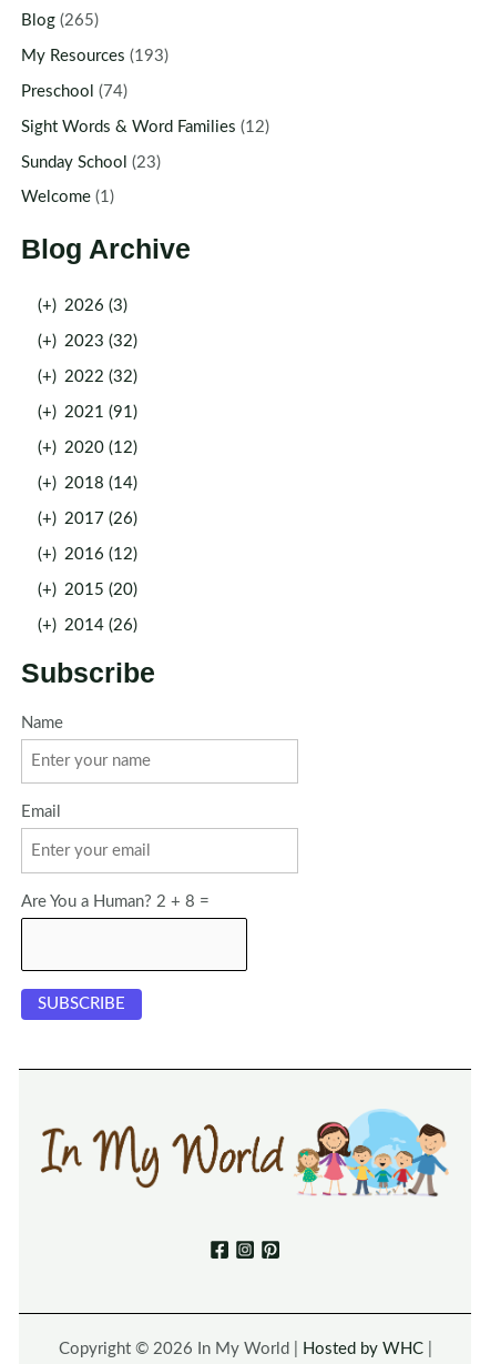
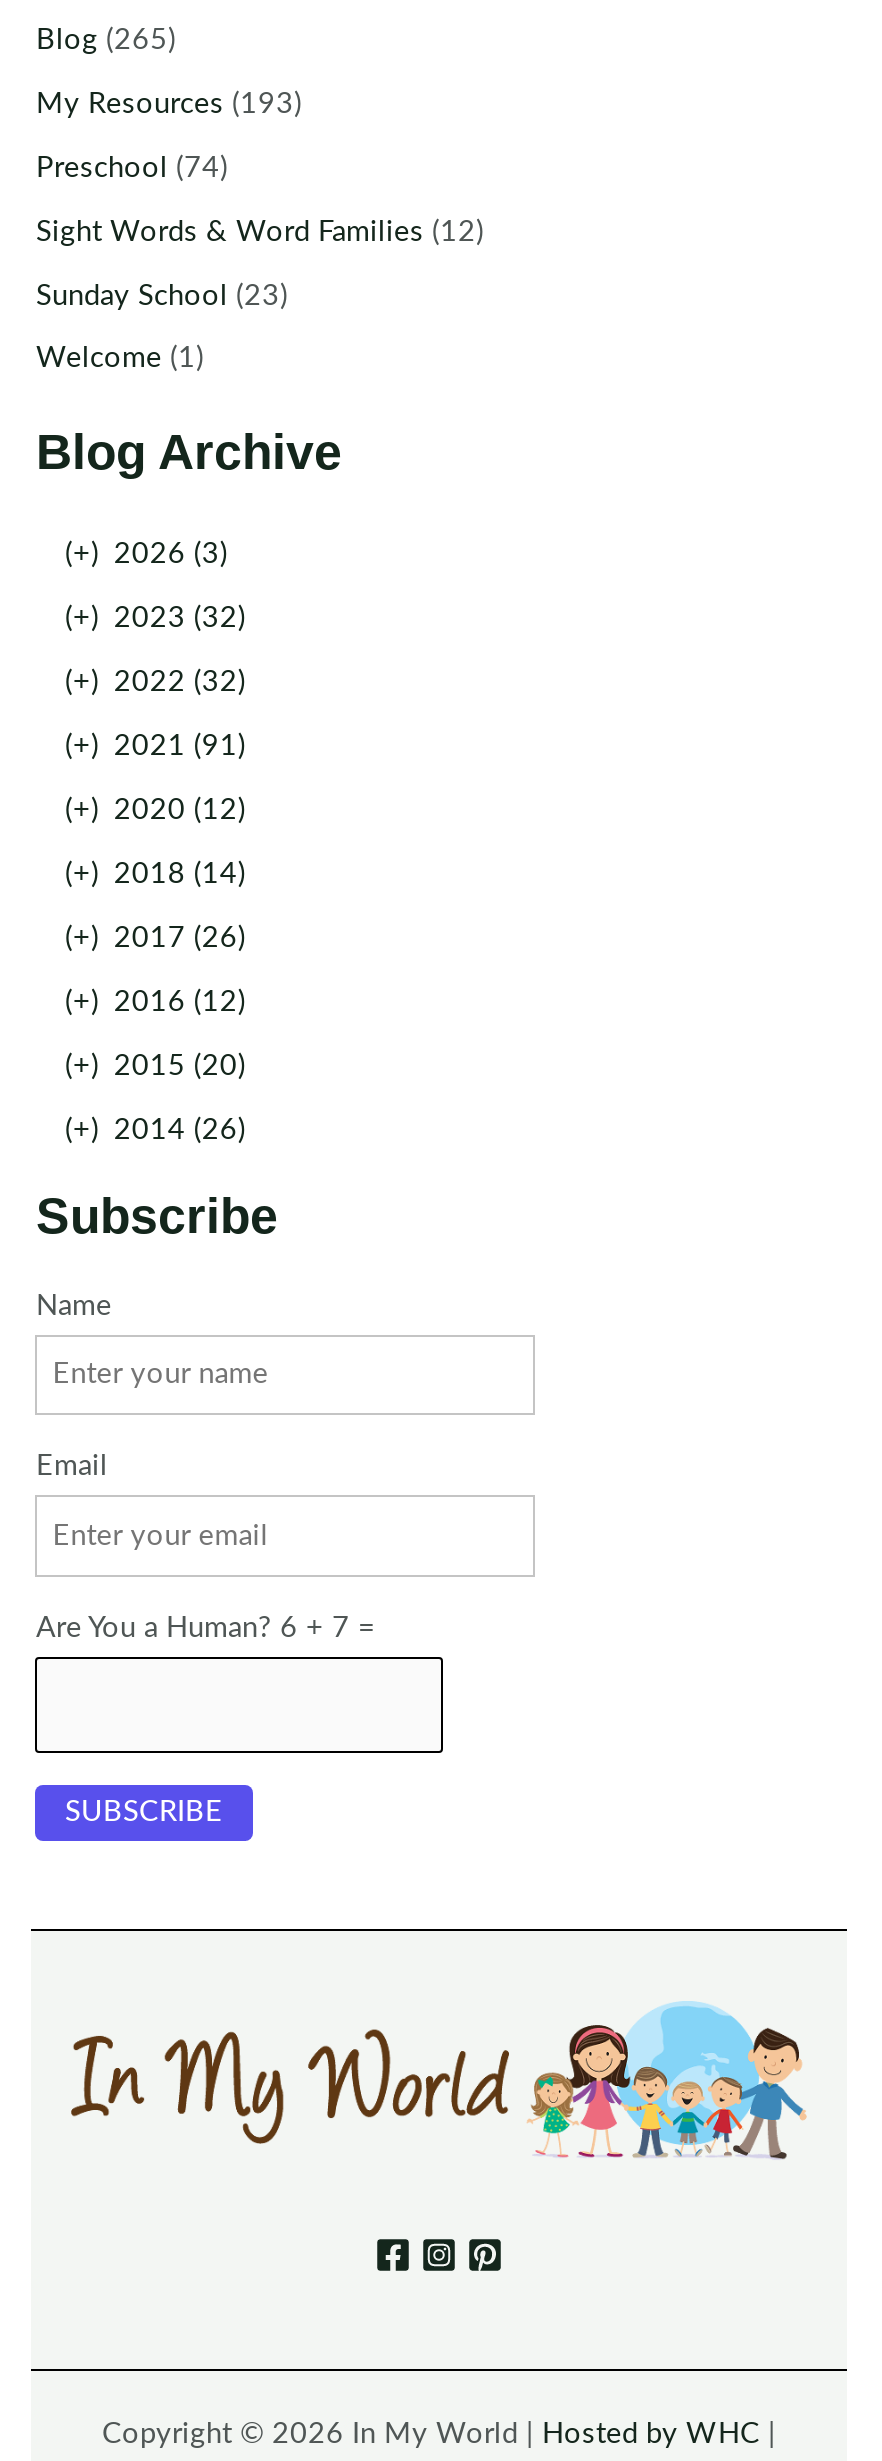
[22,893,210,910] Are You a Human? 2 + 8 = -> [36,1613,376,1643] Are You a Human? 6 + 7 =

